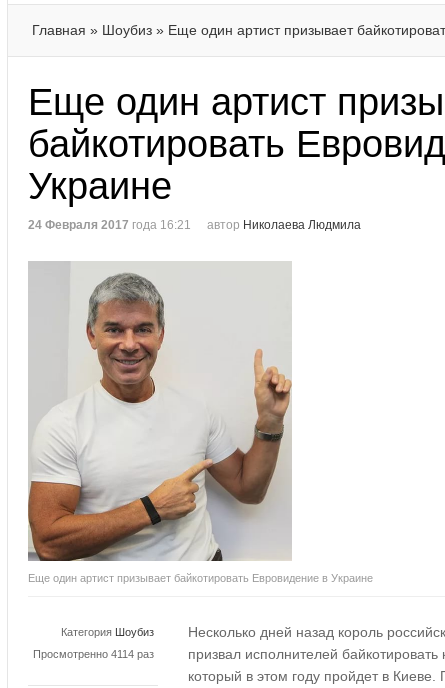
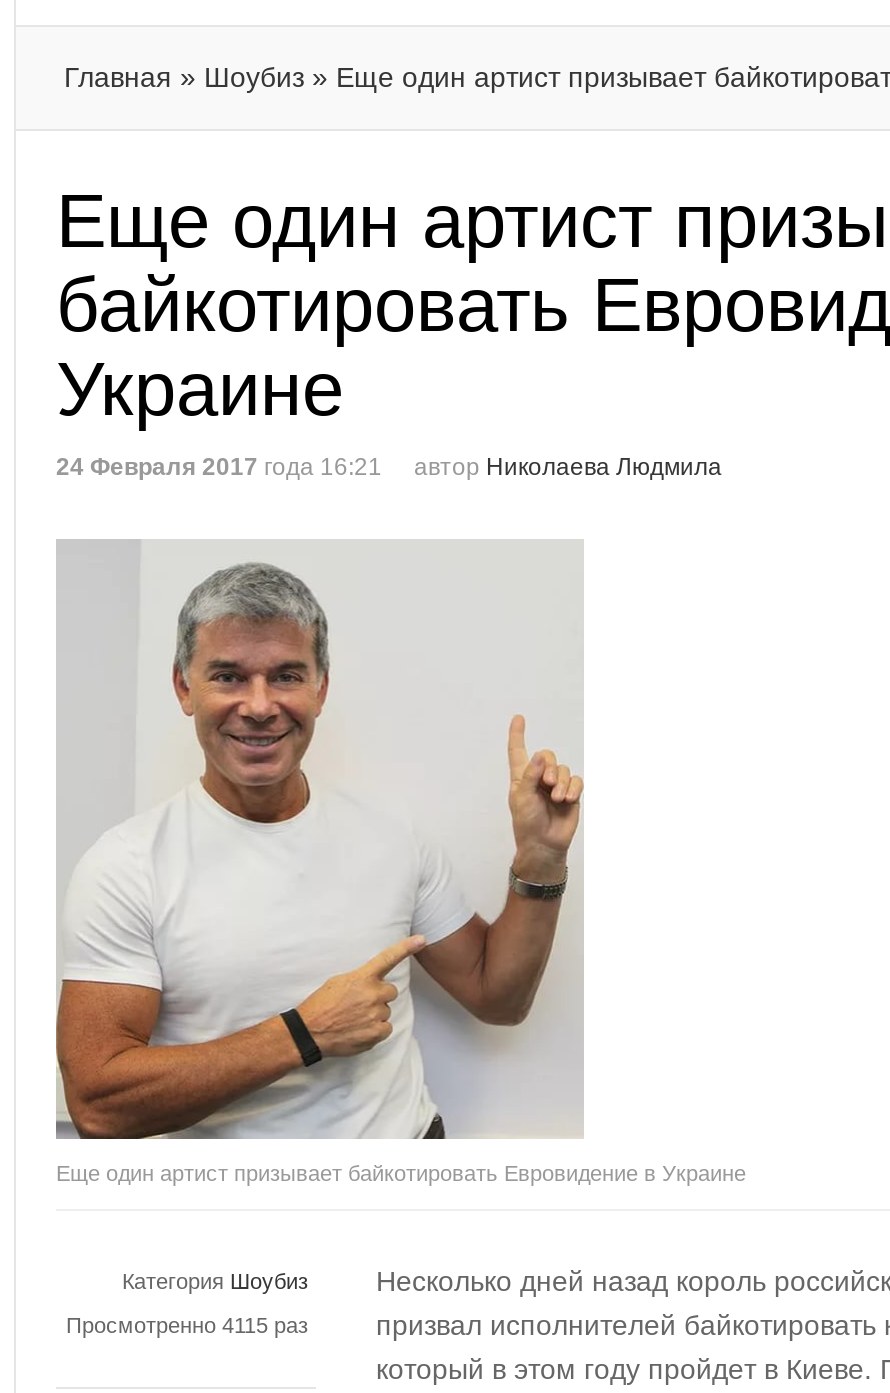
[33,648,154,660] Просмотренно 4114 раз -> [66,1313,308,1337] Просмотренно 4115 раз

